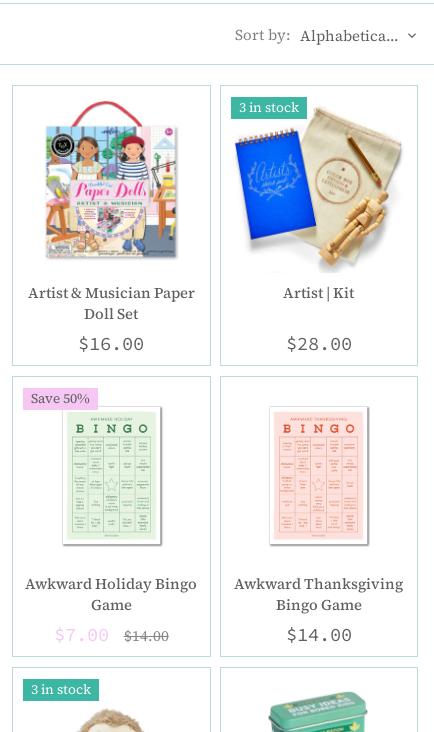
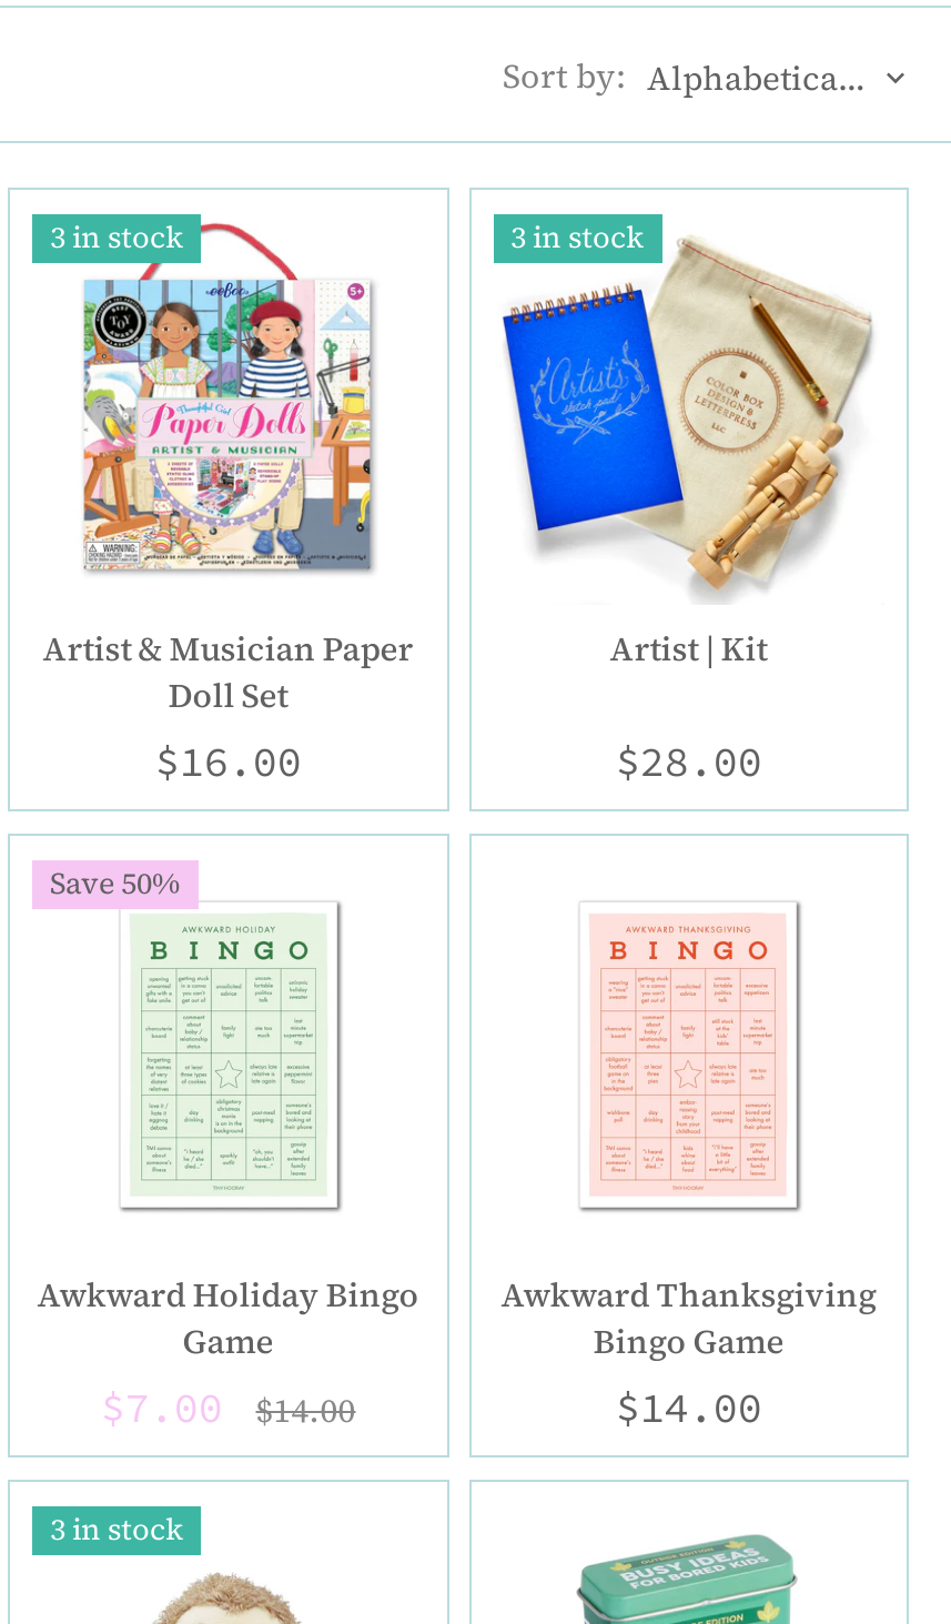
none -> [50,217,183,260] 3 in stock

